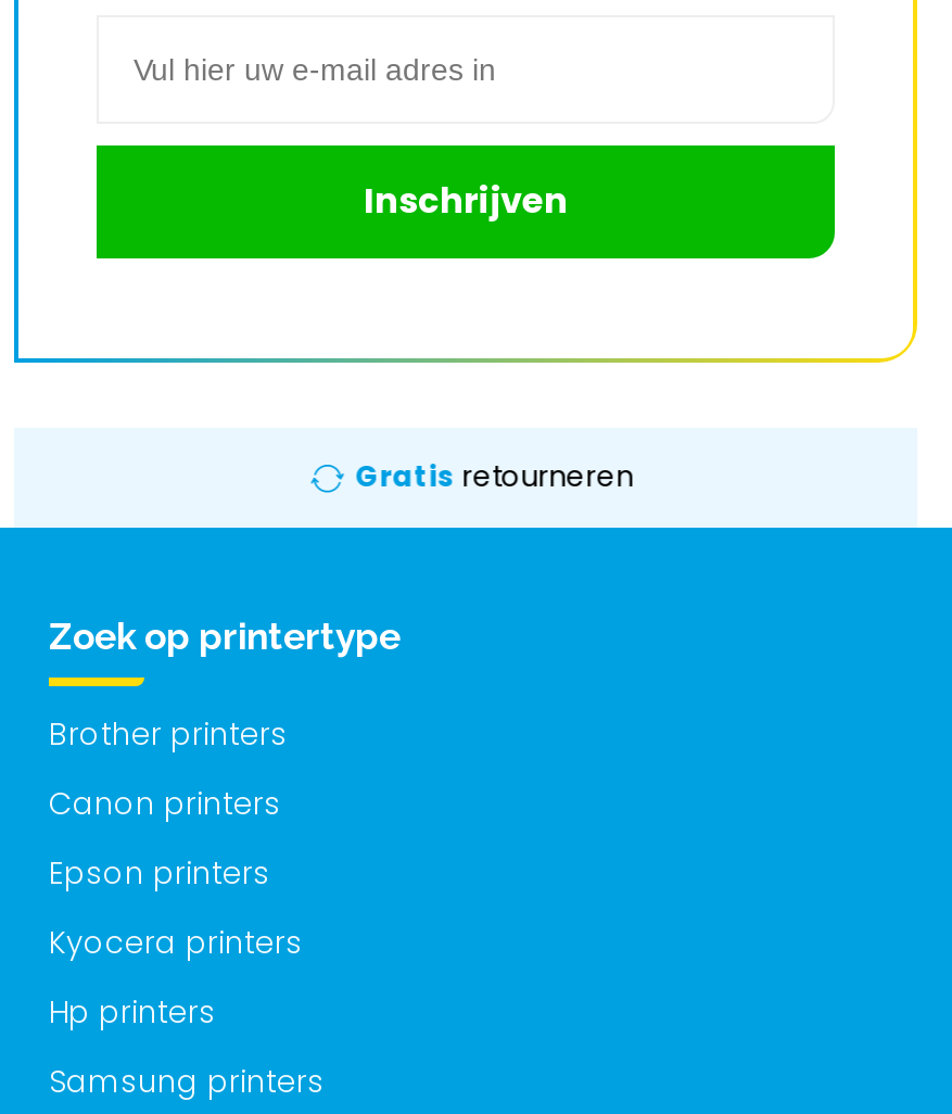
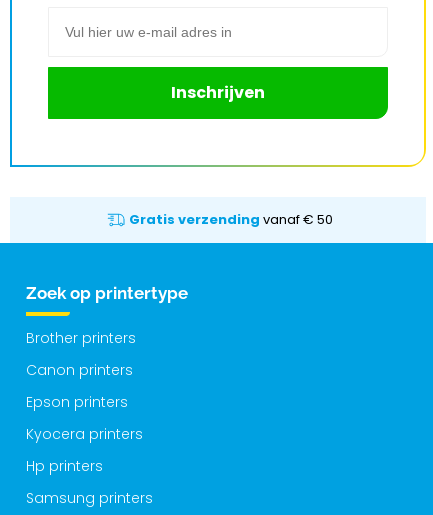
[355,456,633,498] Gratis retourneren -> [129,210,333,229] Gratis verzending vanaf € 50

